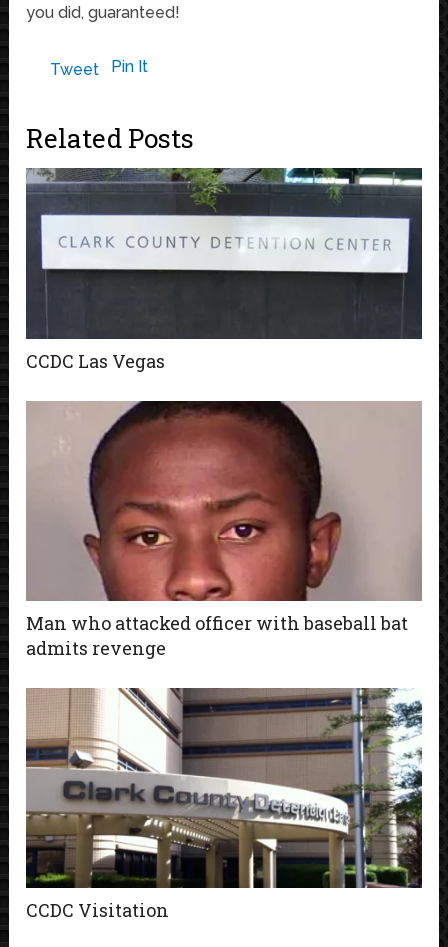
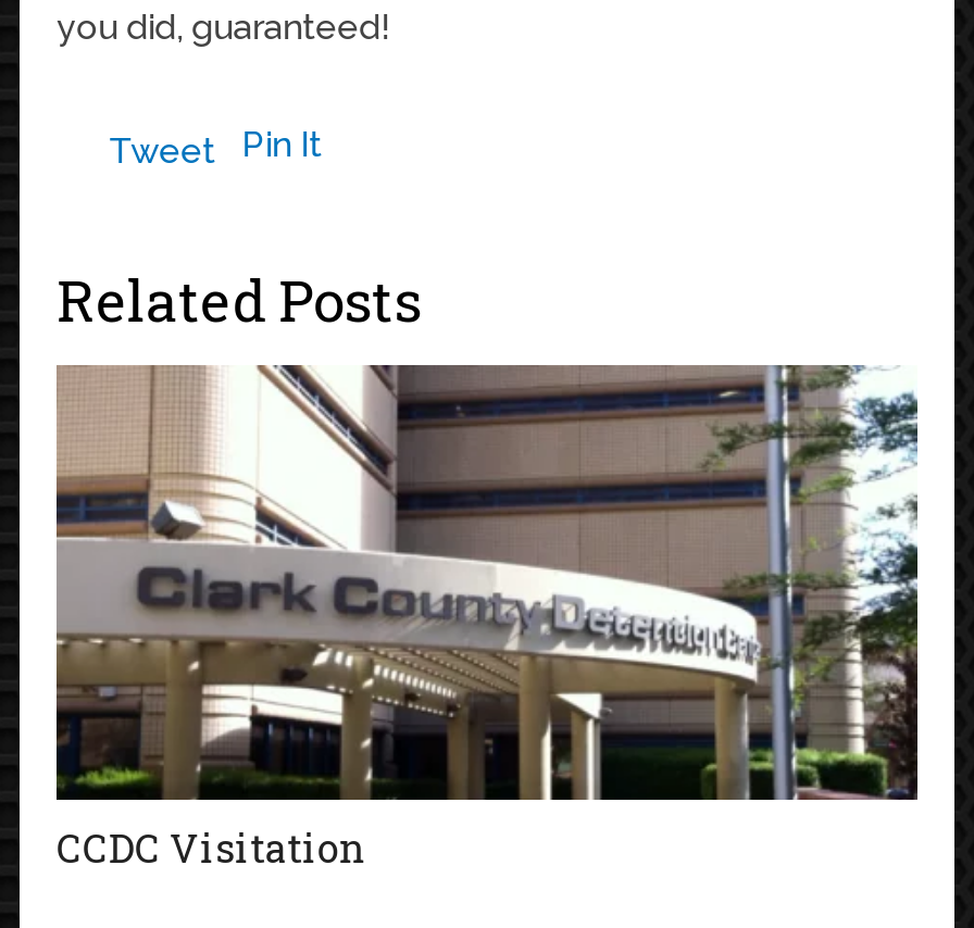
[25,167,423,373] [image] | CCDC Las Vegas -> none
[25,400,423,660] [image] | Man who attacked officer with baseball bat | admits revenge -> none

